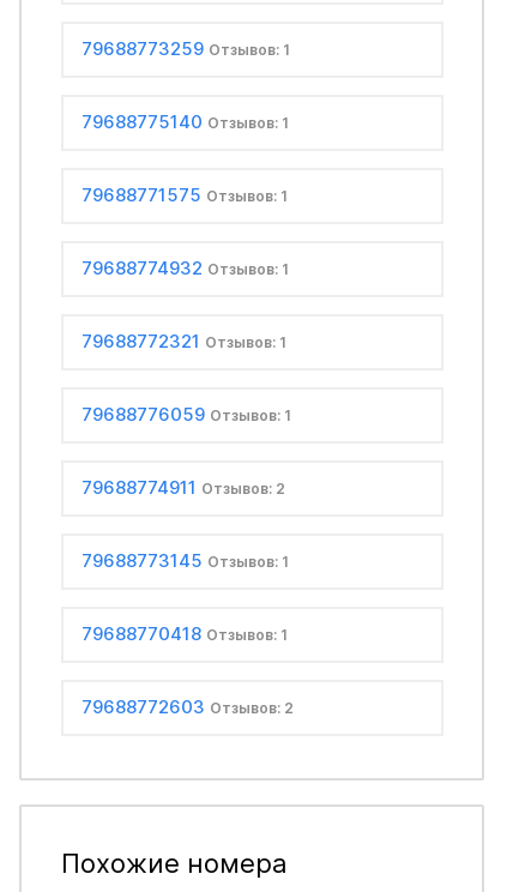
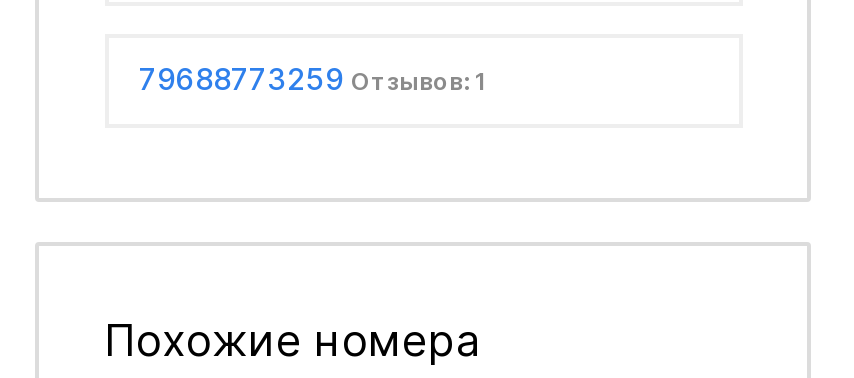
[82,110,294,718] 79688775140 Отзывов: 1 | 79688771575 Отзывов: 1 | 79688774932 Отзывов: 1 | 79688772321 Отзывов: 1 | 79688776059 Отзывов: 1 | 79688774911 Отзывов: 2 | 79688773145 Отзывов: 1 | 79688770418 Отзывов: 1 | 79688772603 Отзывов: 2 -> none

